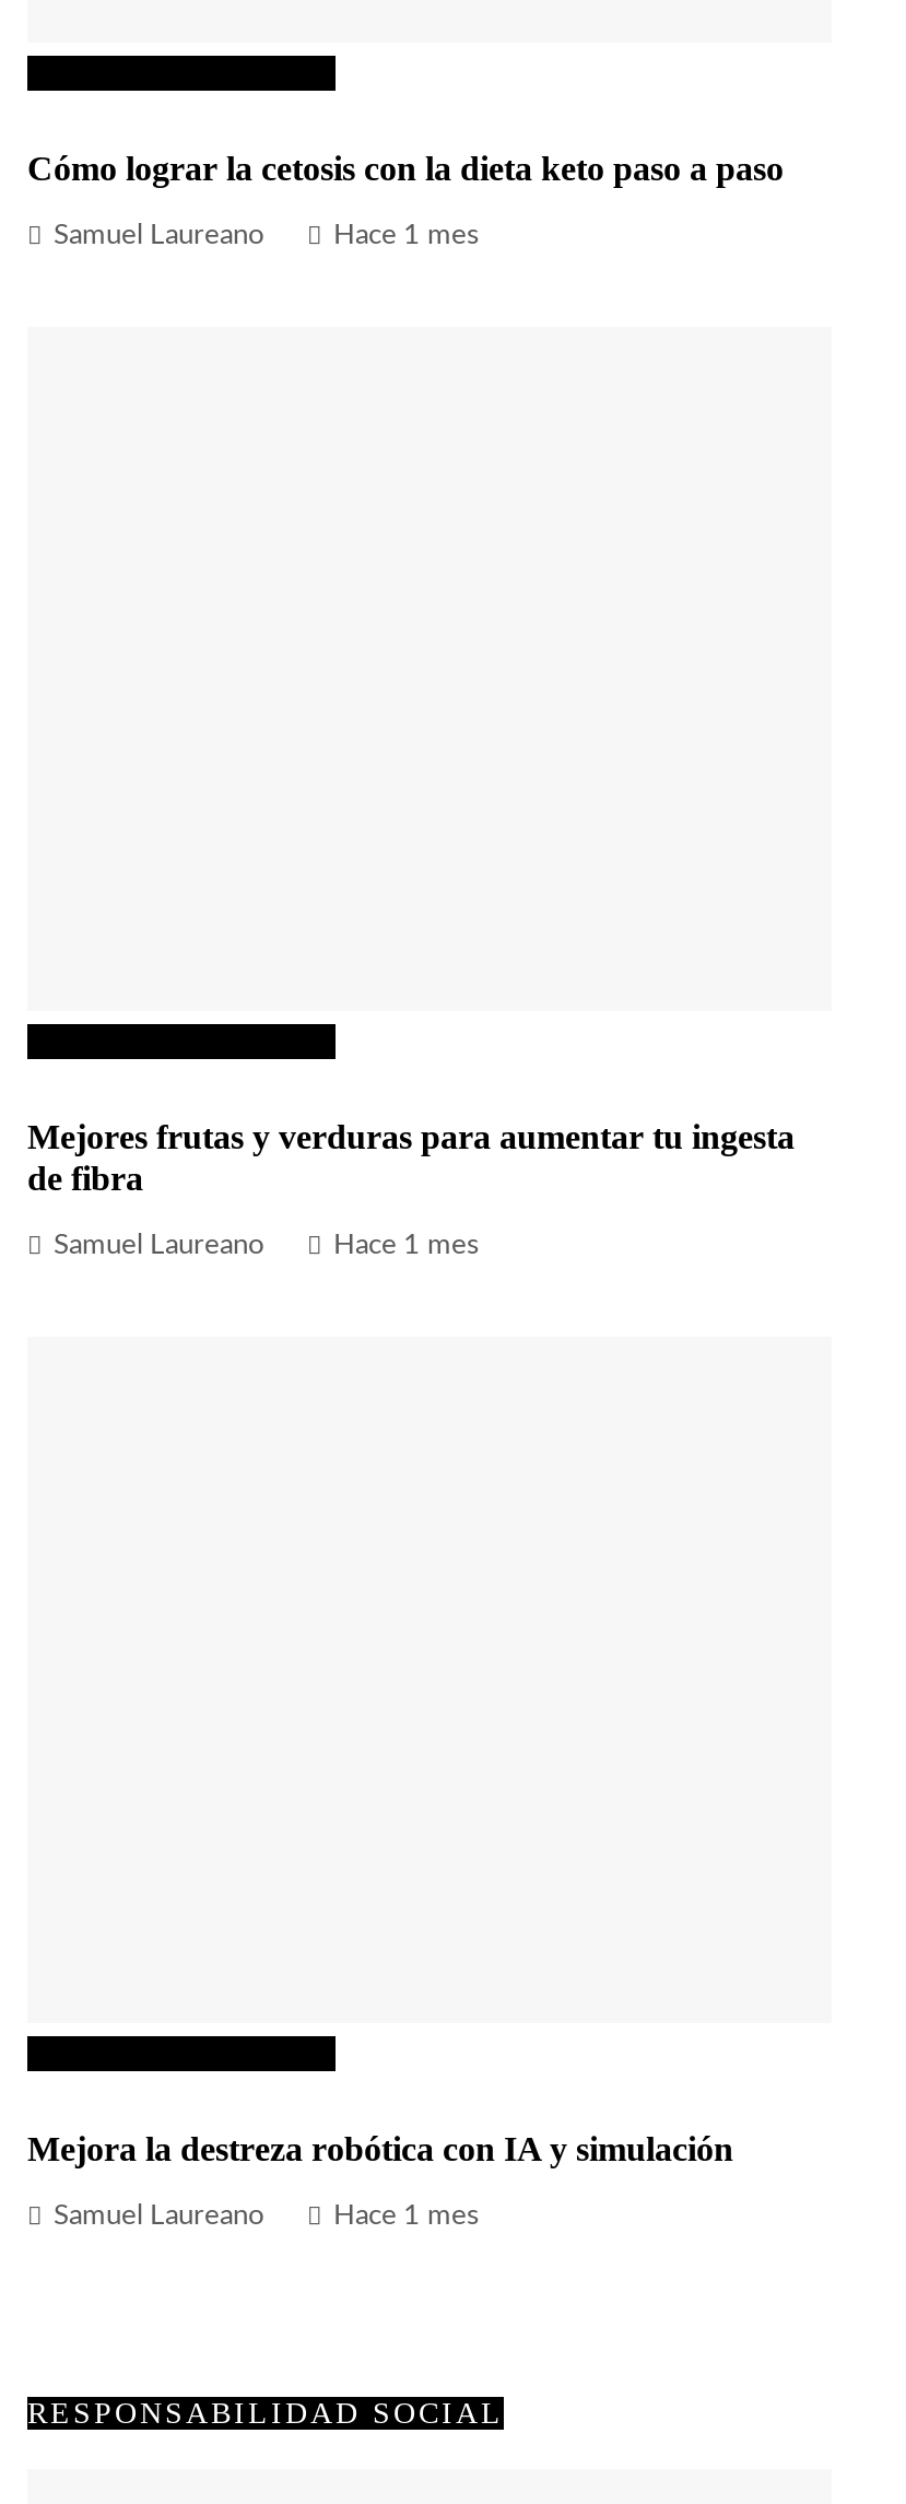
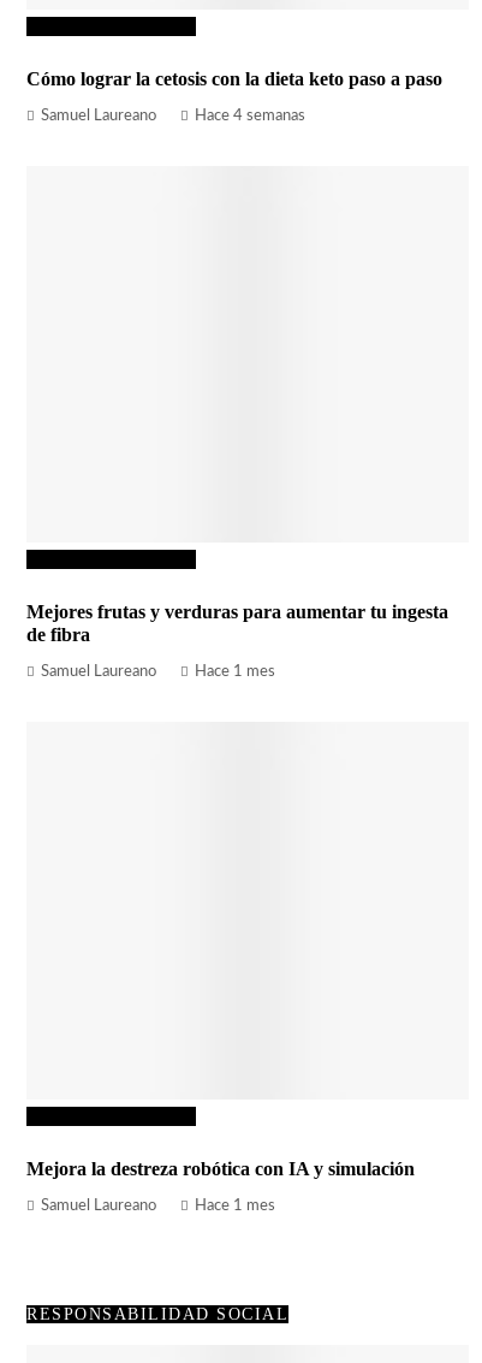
[333,221,480,247] Hace 1 mes -> [195,108,305,122] Hace 4 semanas

